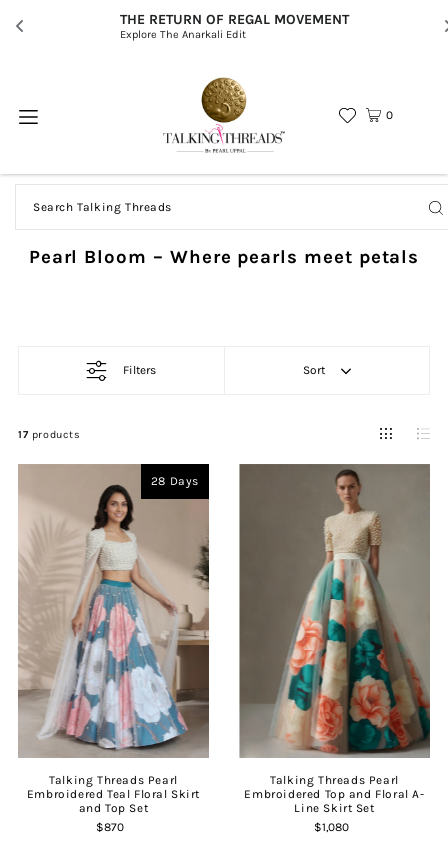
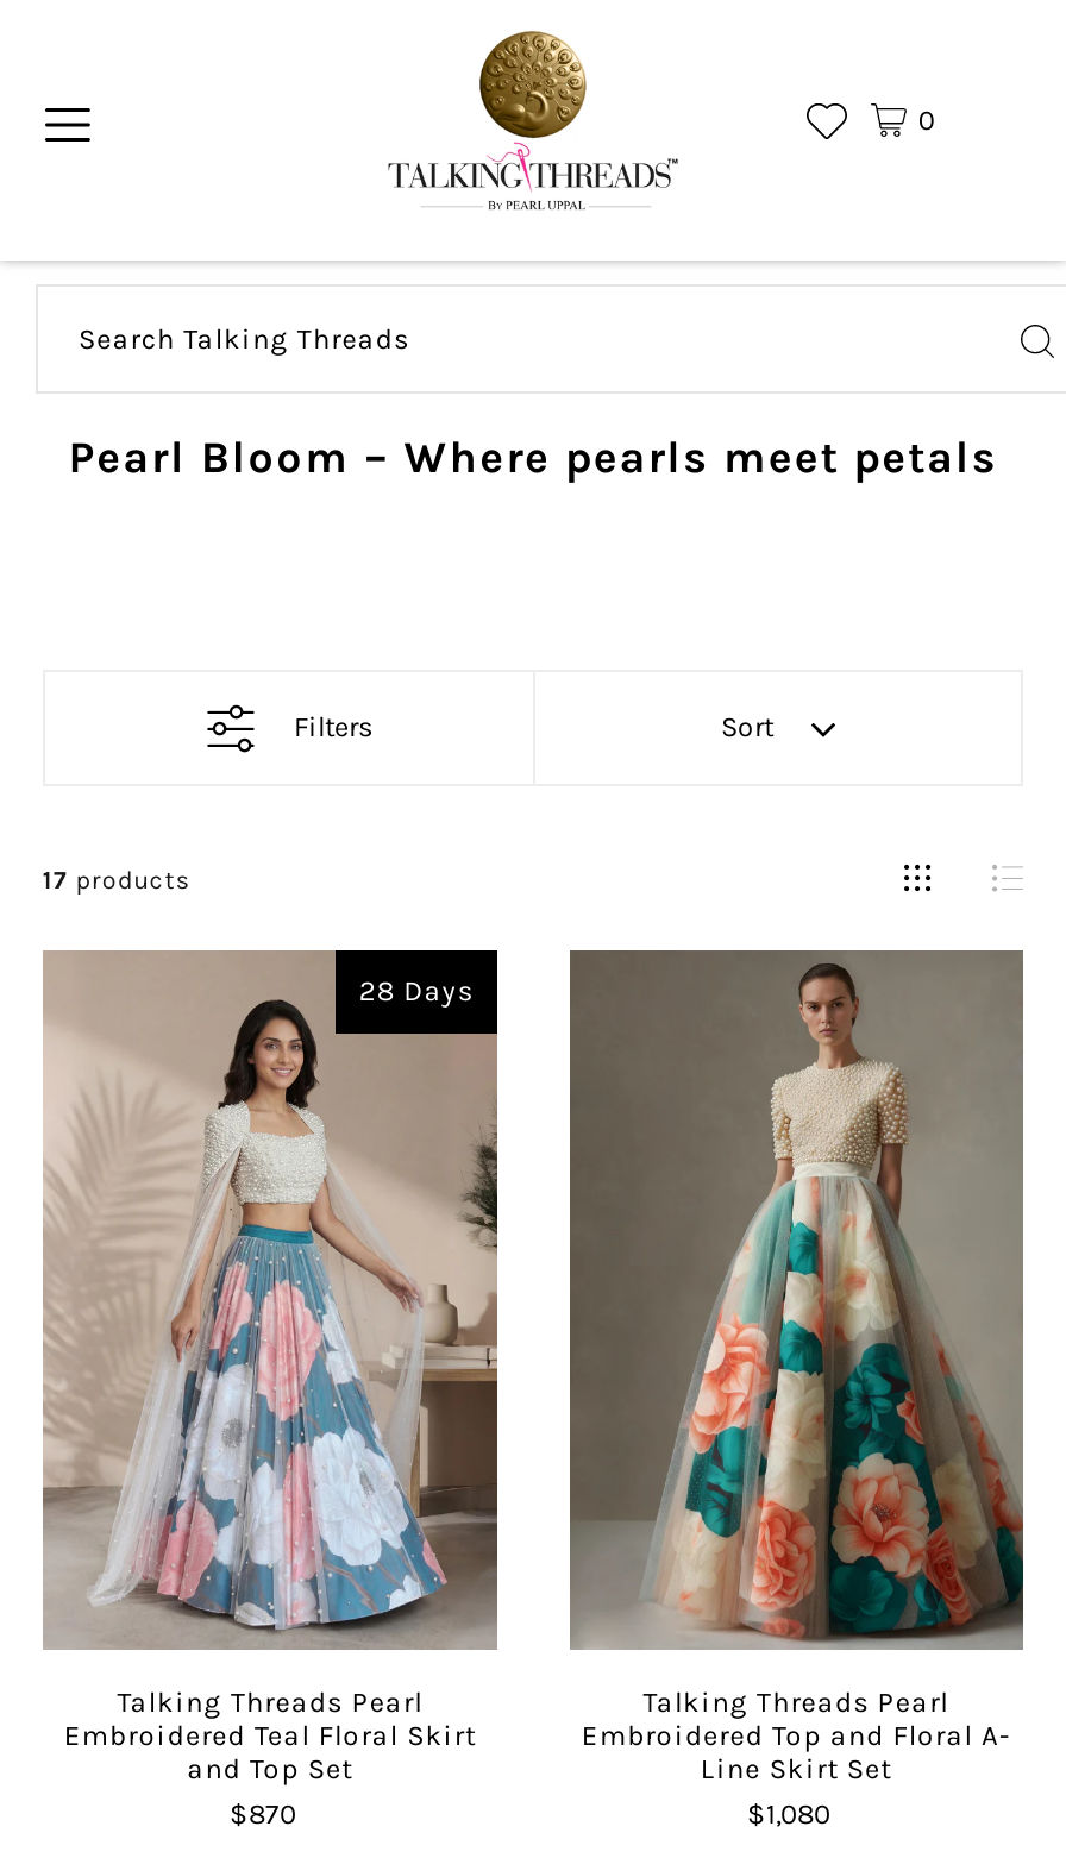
[119,10,348,40] THE RETURN OF REGAL MOVEMENT | Explore The Anarkali Edit -> none

